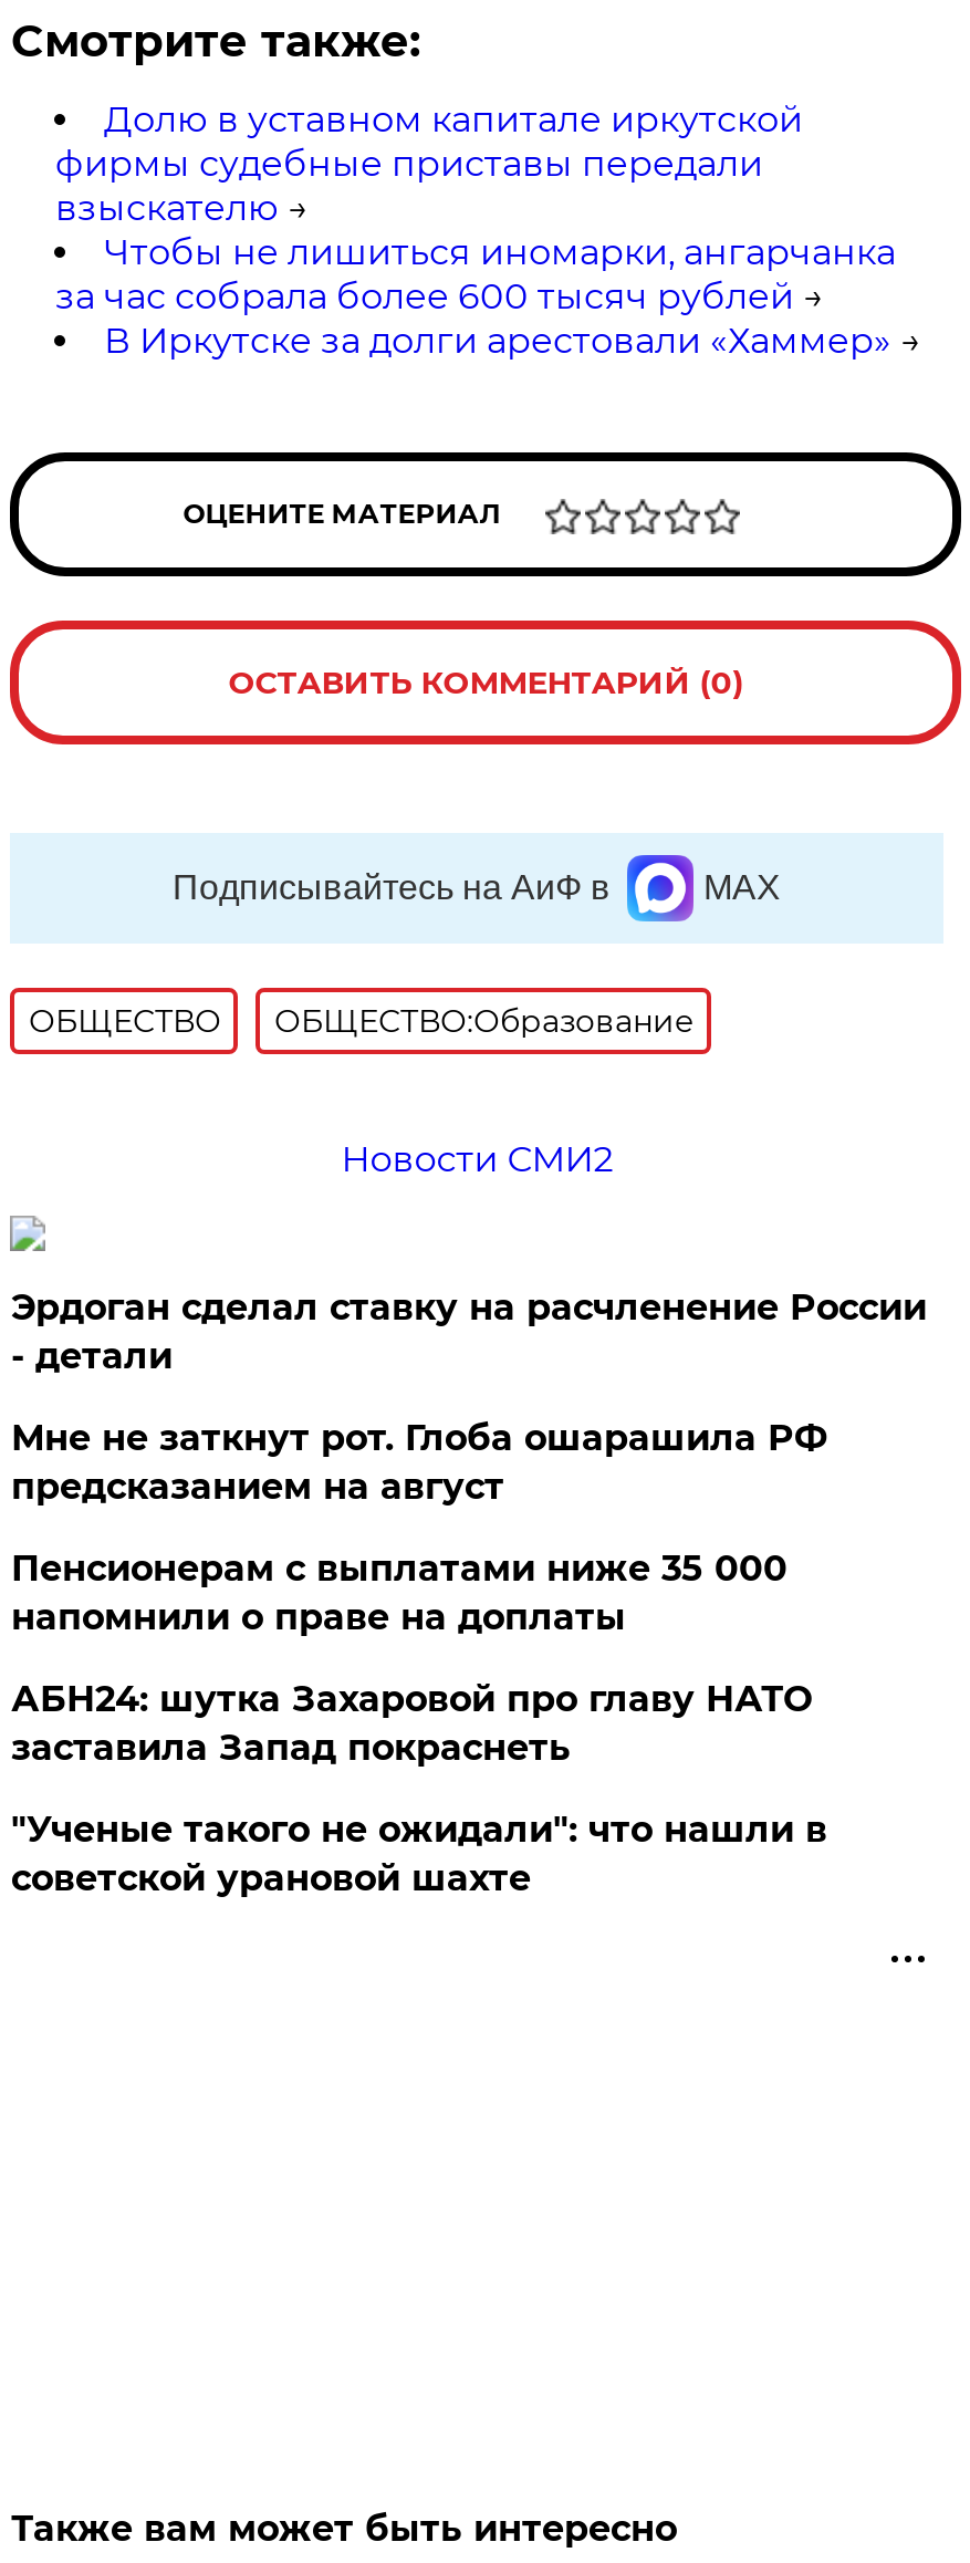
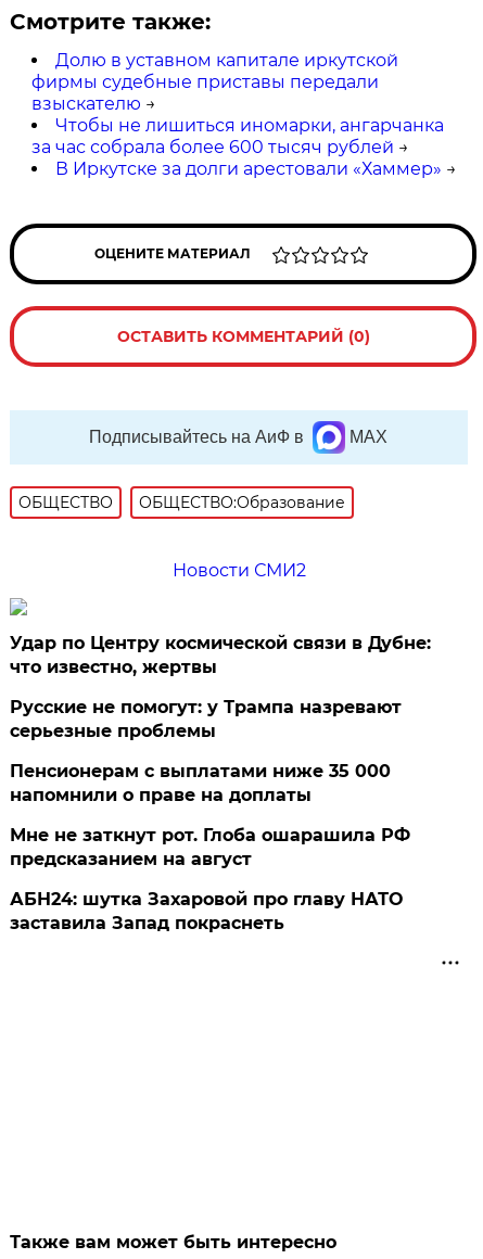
none -> [10,697,402,741] Русские не помогут: у Трампа назревают | серьезные проблемы
[11,1286,927,1377] Эрдоган сделал ставку на расчленение России | - детали -> [10,633,431,677] Удар по Центру космической связи в Дубне: | что известно, жертвы
moved [11,1417,827,1507] -> [10,825,411,869]: Мне не заткнут рот. Глоба ошарашила РФ | предсказанием на август
moved [11,1678,812,1768] -> [10,889,403,933]: АБН24: шутка Захаровой про главу НАТО | заставила Запад покраснеть
[11,1808,827,1899] "Ученые такого не ожидали": что нашли в | советской урановой шахте -> none

